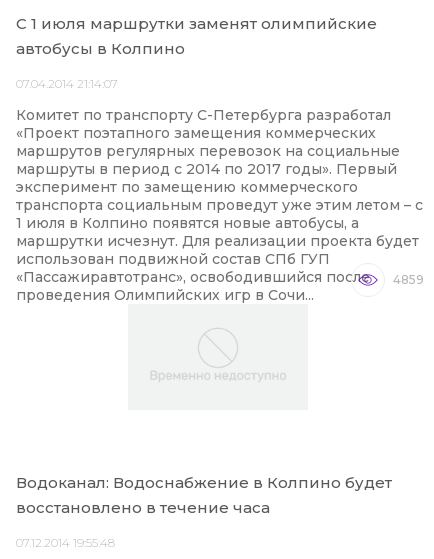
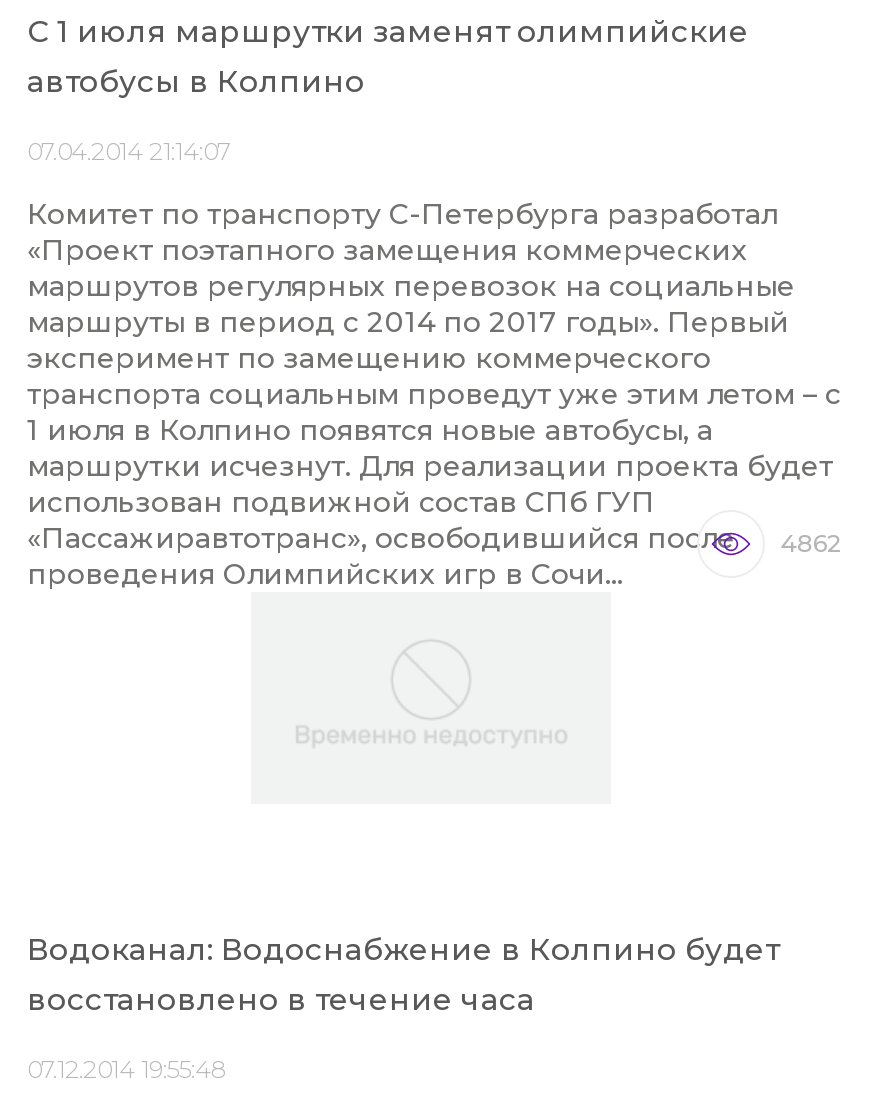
[16,268,424,287] «Пассажиравтотранс», освободившийся после 4859 -> [27,520,843,558] «Пассажиравтотранс», освободившийся после 4862

